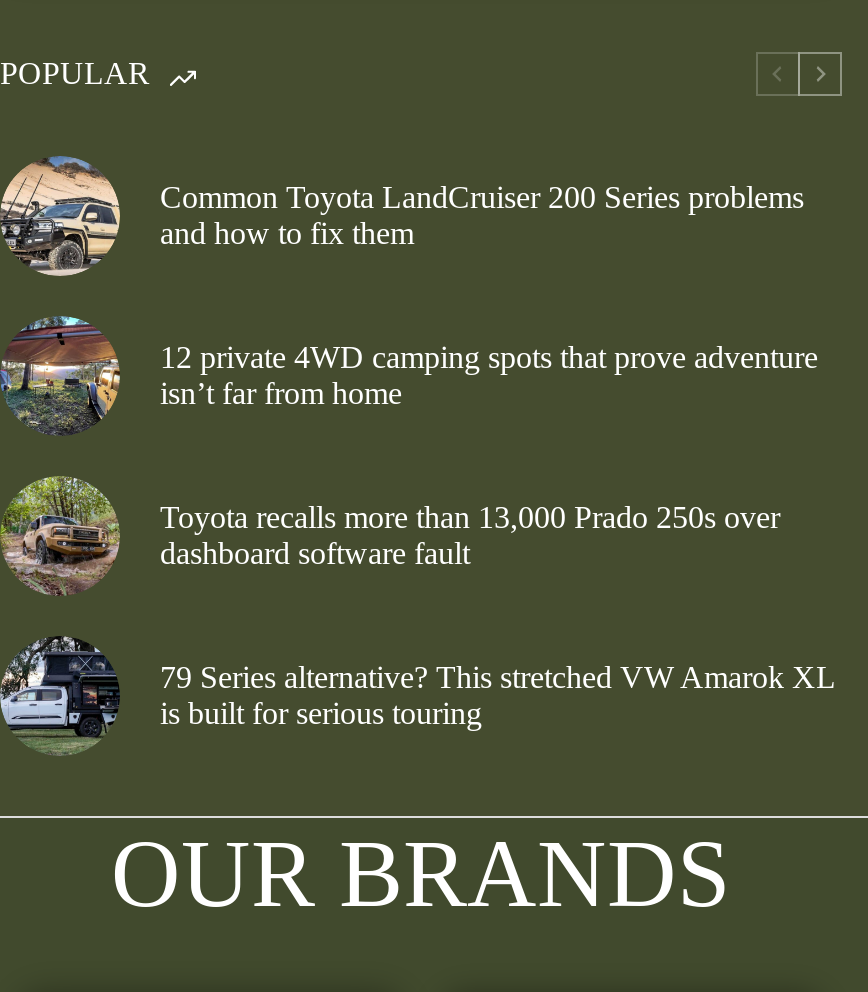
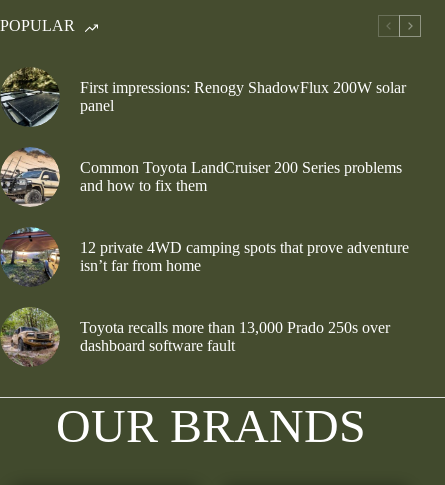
none -> [3,67,406,127] [image] | First impressions: Renogy ShadowFlux 200W solar | panel
moved [0,154,818,570] -> [0,146,409,354]: [image] | Common Toyota LandCruiser 200 Series problems | and how to fix them | 12 private 4WD camping spots that prove adventure | isn’t far from home | Toyota recalls more than 13,000 Prado 250s over | dashboard software fault
[6,636,834,756] [image] | 79 Series alternative? This stretched VW Amarok XL | is built for serious touring -> none

